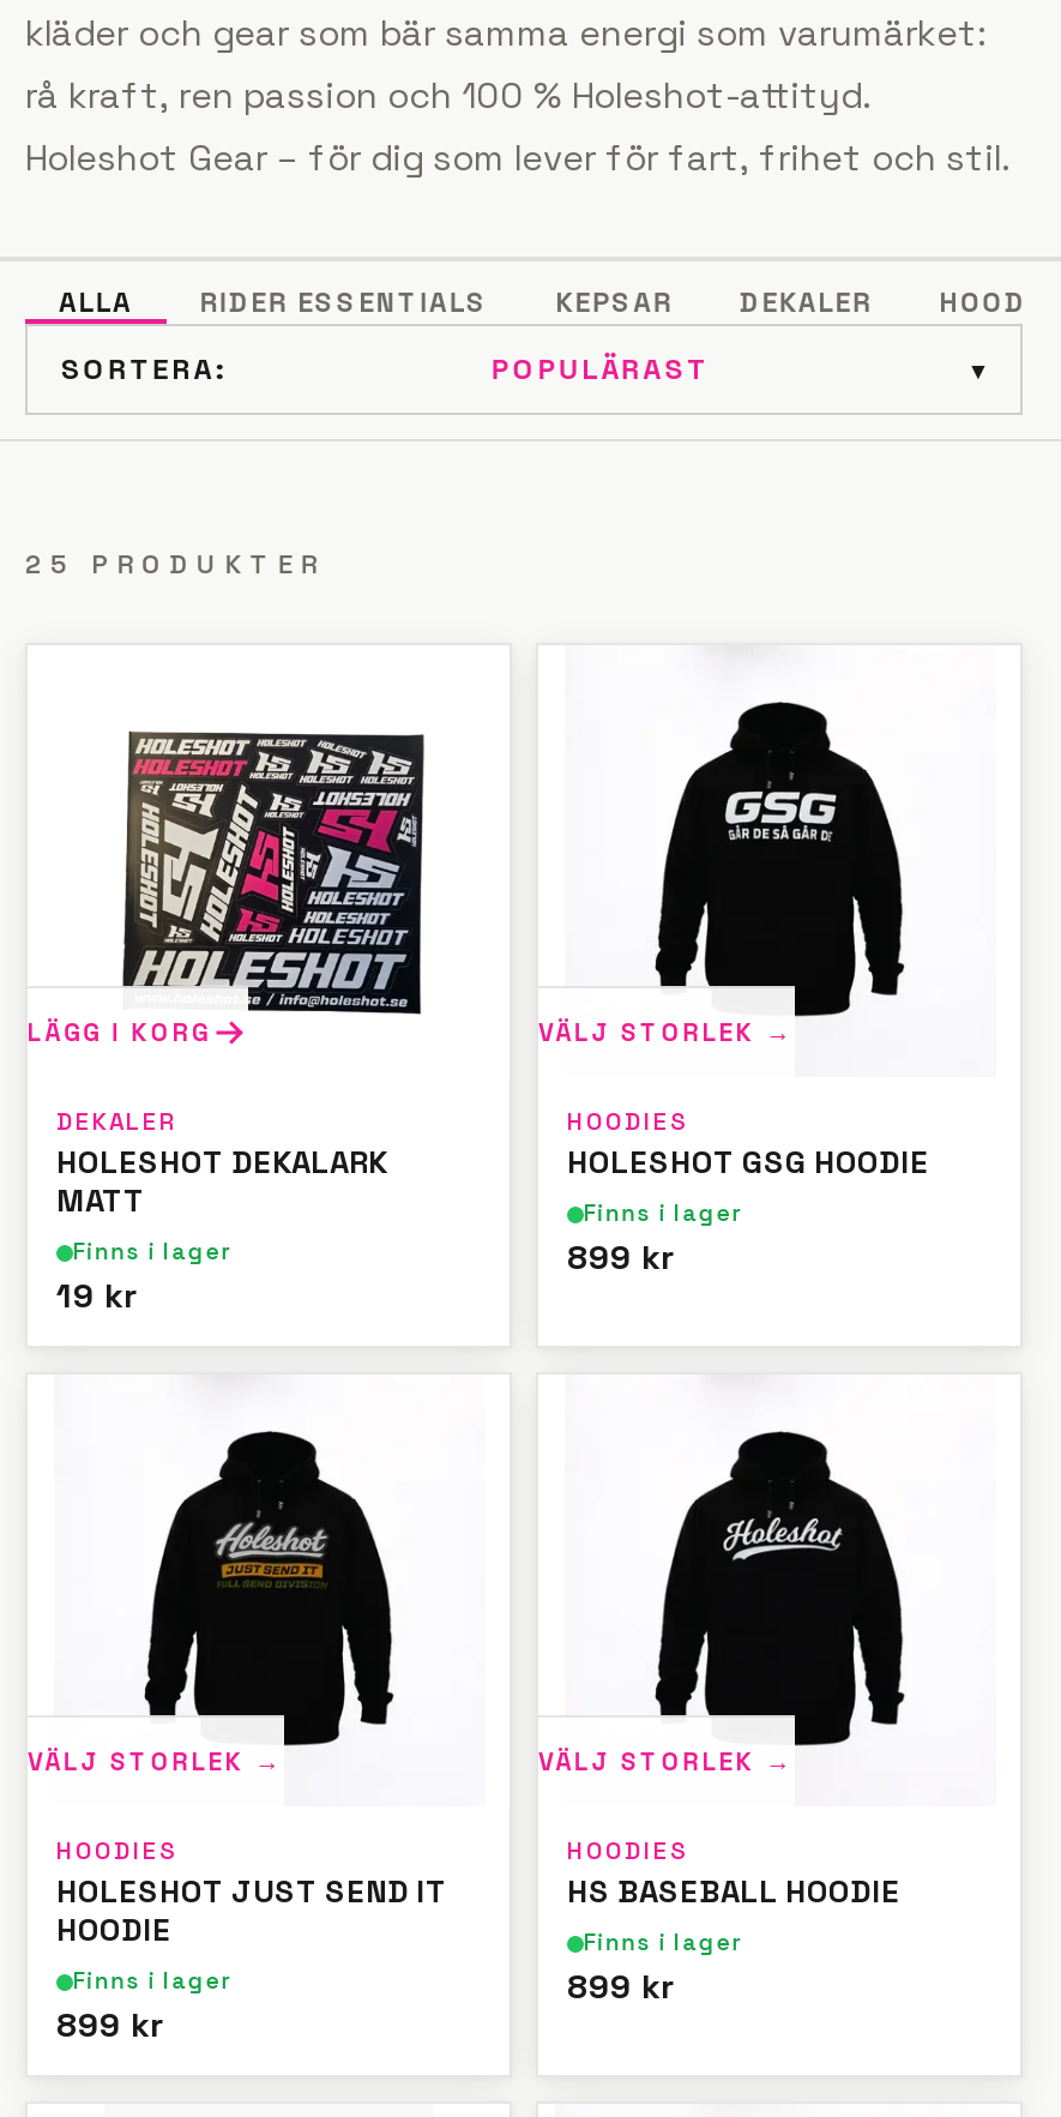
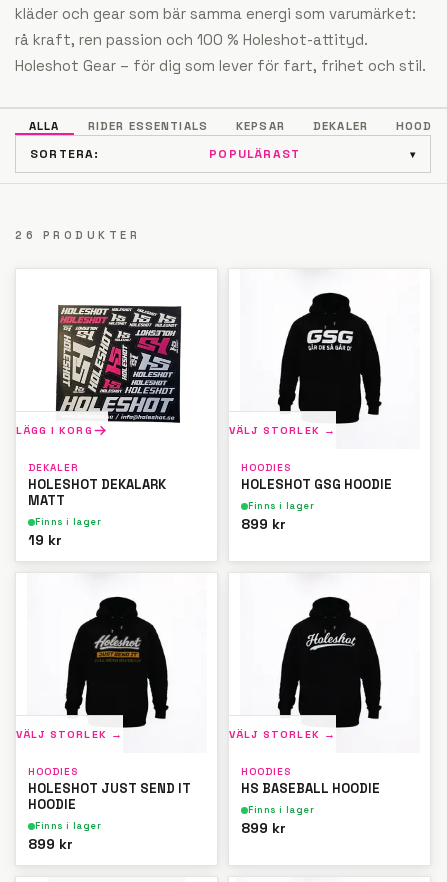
[25,547,325,581] 25 PRODUKTER -> [15,228,140,242] 26 PRODUKTER

